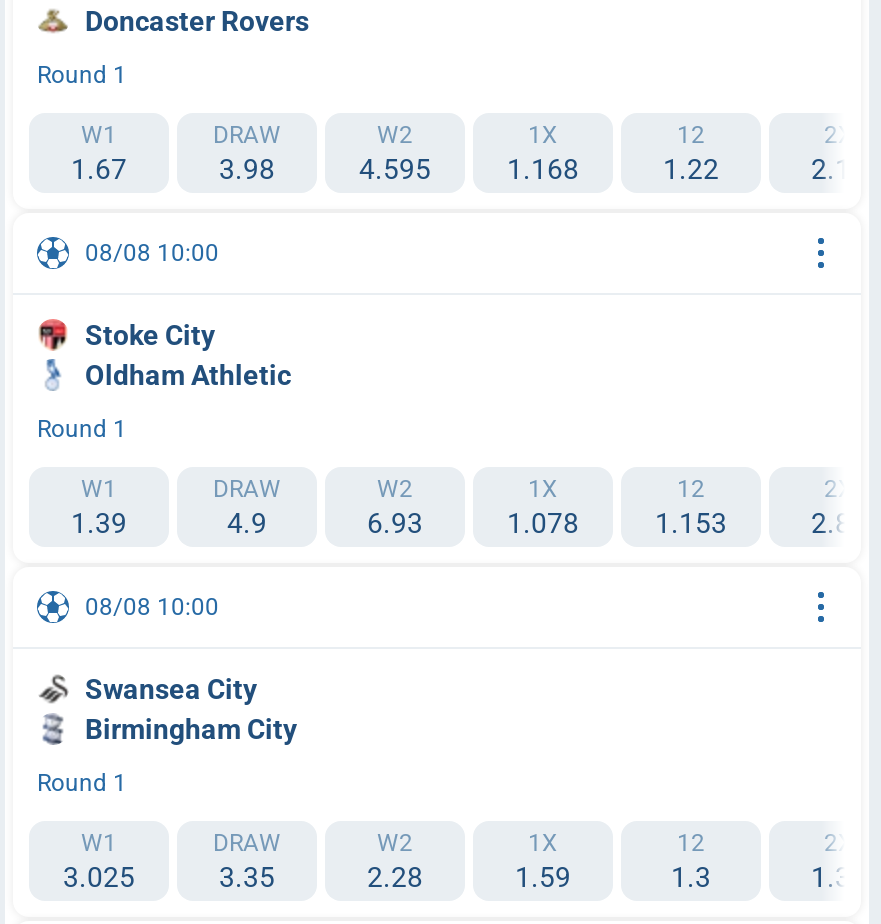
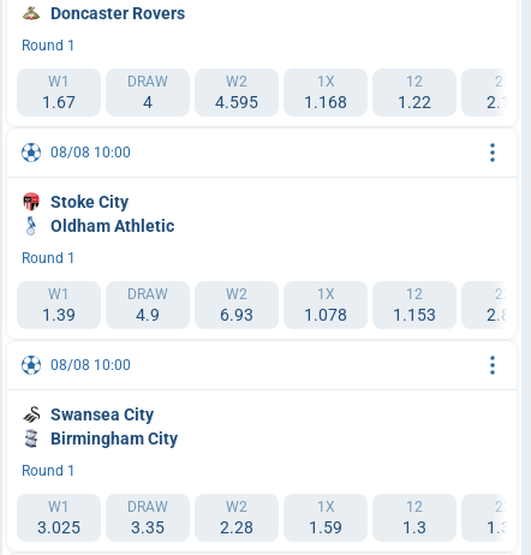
[219,153,275,185] 3.98 -> [143,92,153,111] 4

